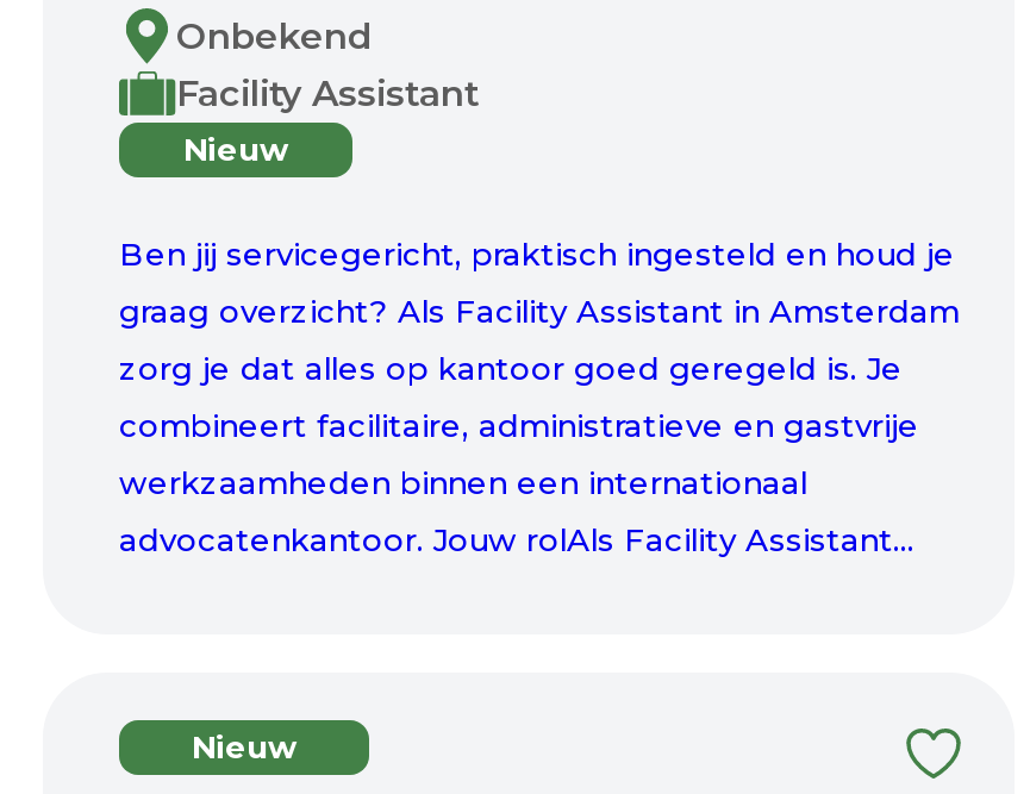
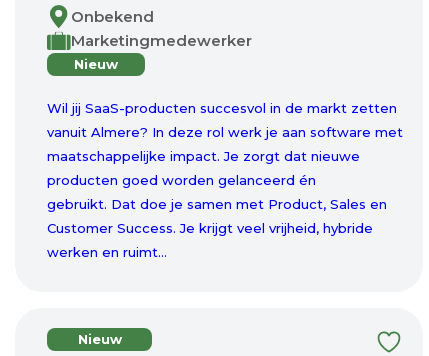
[176,70,479,115] Facility Assistant -> [71,31,252,50] Marketingmedewerker
[119,235,960,558] Ben jij servicegericht, praktisch ingesteld en houd je | graag overzicht? Als Facility Assistant in Amsterdam | zorg je dat alles op kantoor goed geregeld is. Je | combineert facilitaire, administratieve en gastvrije | werkzaamheden binnen een internationaal | advocatenkantoor. Jouw rolAls Facility Assistant... -> [47,100,403,260] Wil jij SaaS-producten succesvol in de markt zetten | vanuit Almere? In deze rol werk je aan software met | maatschappelijke impact. Je zorgt dat nieuwe | producten goed worden gelanceerd én | gebruikt. Dat doe je samen met Product, Sales en | Customer Success. Je krijgt veel vrijheid, hybride | werken en ruimt...

